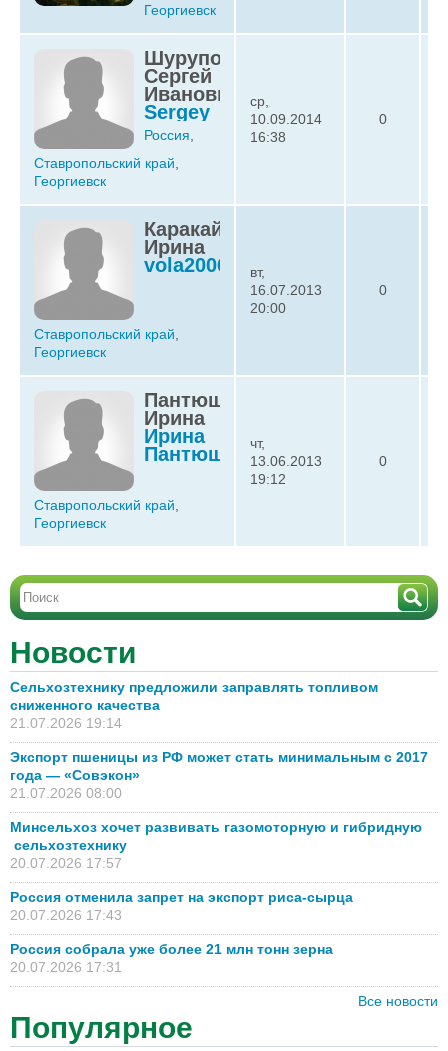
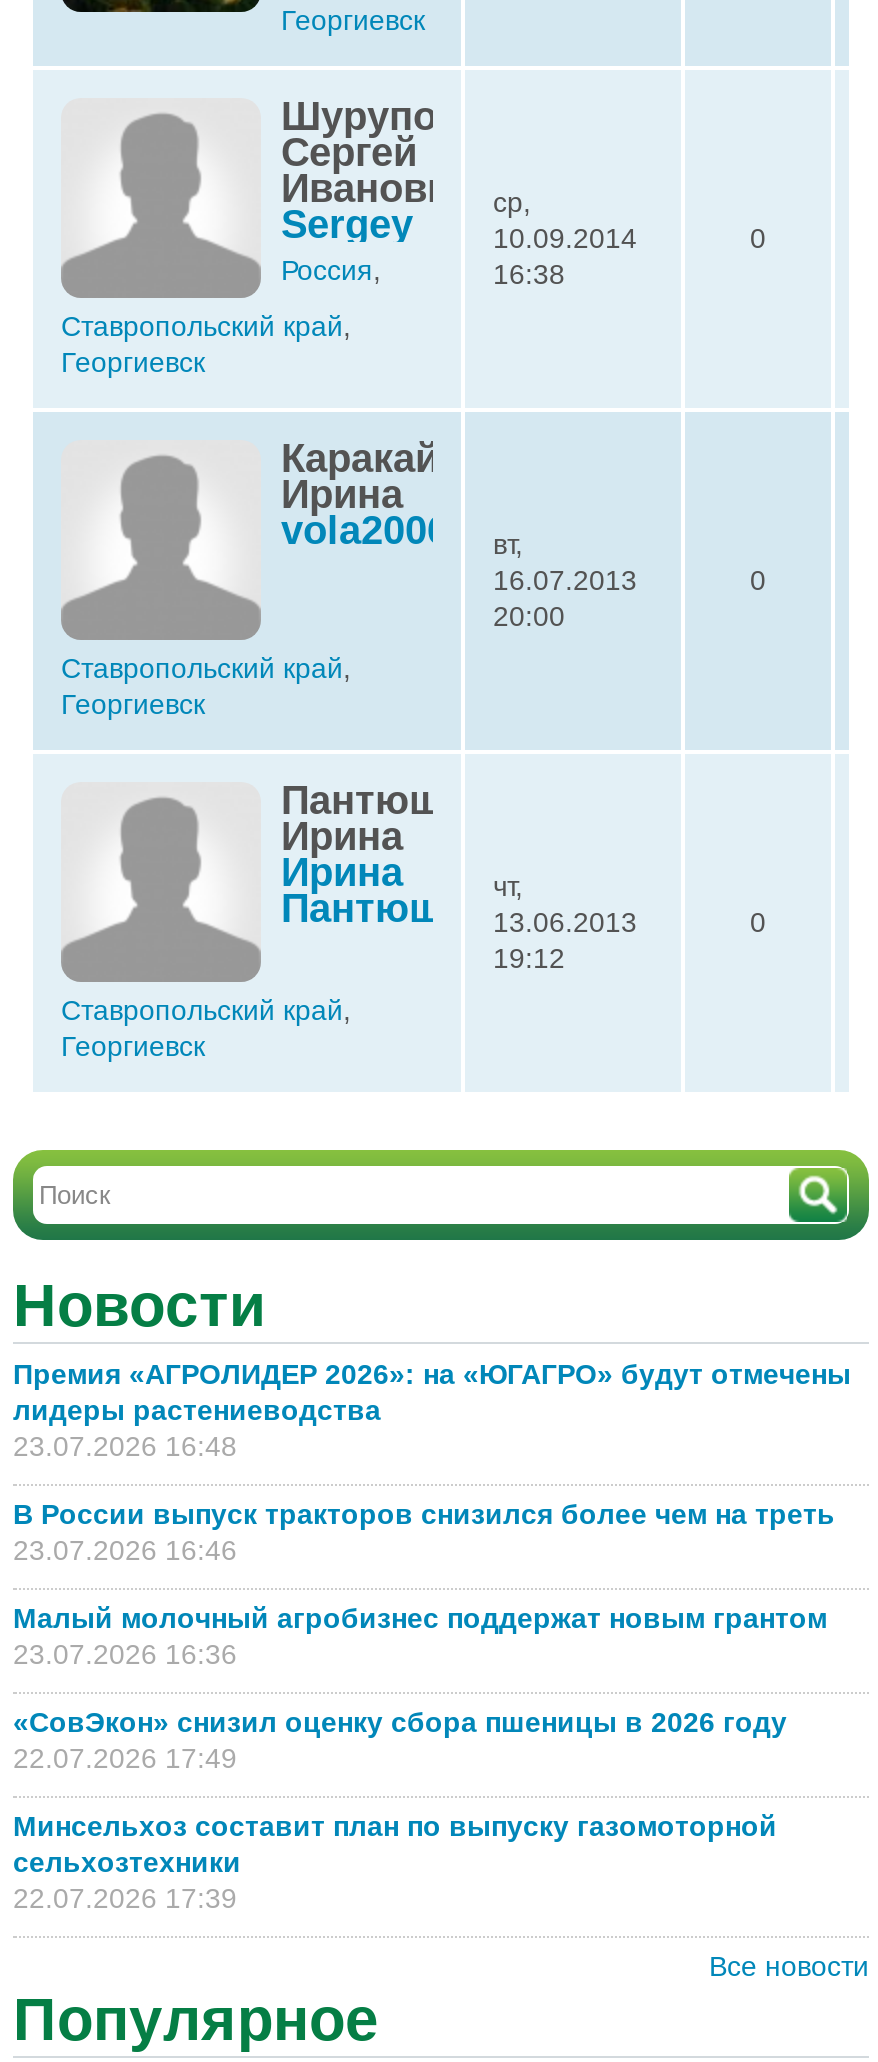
[10,679,378,731] Сельхозтехнику предложили заправлять топливом | сниженного качества | 21.07.2026 19:14 -> [13,1359,851,1463] Премия «АГРОЛИДЕР 2026»: на «ЮГАГРО» будут отмечены | лидеры растениеводства | 23.07.2026 16:48
[10,749,428,801] Экспорт пшеницы из РФ может стать минимальным с 2017 | года — «Совэкон» | 21.07.2026 08:00 -> [13,1499,843,1567] В России выпуск тракторов снизился более чем на треть | 23.07.2026 16:46
[10,819,422,871] Минсельхоз хочет развивать газомоторную и гибридную | сельхозтехнику | 20.07.2026 17:57 -> [13,1603,835,1671] Малый молочный агробизнес поддержат новым грантом | 23.07.2026 16:36
[10,889,357,923] Россия отменила запрет на экспорт риса-сырца | 20.07.2026 17:43 -> [13,1707,787,1775] «СовЭкон» снизил оценку сбора пшеницы в 2026 году | 22.07.2026 17:49
[10,941,333,975] Россия собрала уже более 21 млн тонн зерна | 20.07.2026 17:31 -> [13,1811,777,1915] Минсельхоз составит план по выпуску газомоторной | сельхозтехники | 22.07.2026 17:39

